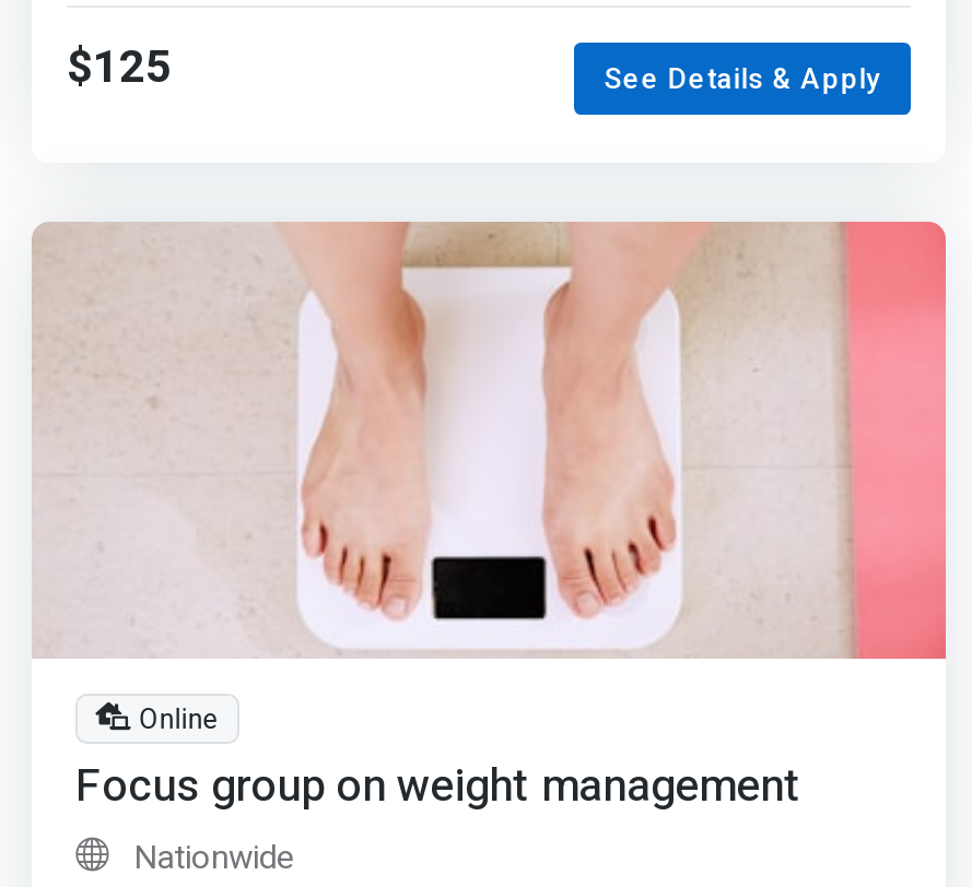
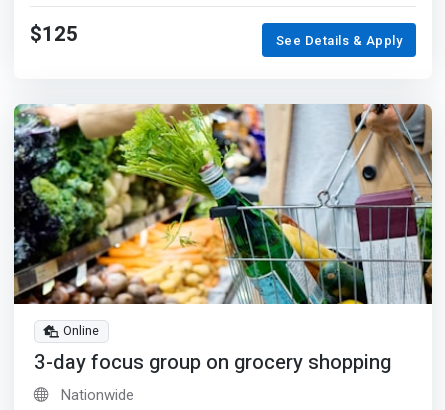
[32,221,946,660] [image] -> [13,103,433,305] [image]
[75,754,801,819] Focus group on weight management -> [34,348,391,378] 3-day focus group on grocery shopping

